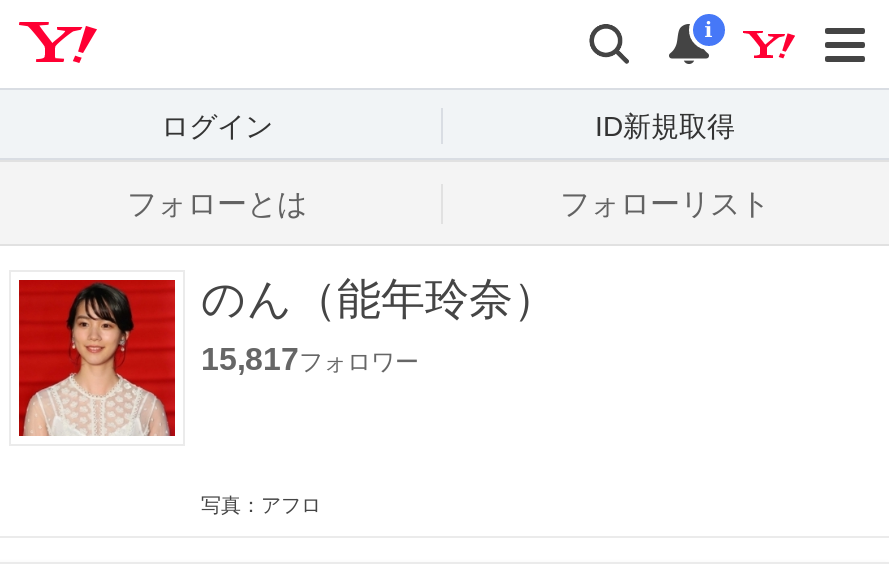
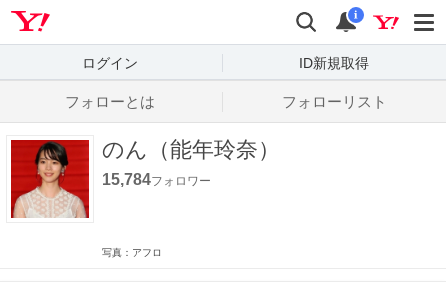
[201,342,419,376] 15,817フォロワー -> [102,171,211,188] 15,784フォロワー

